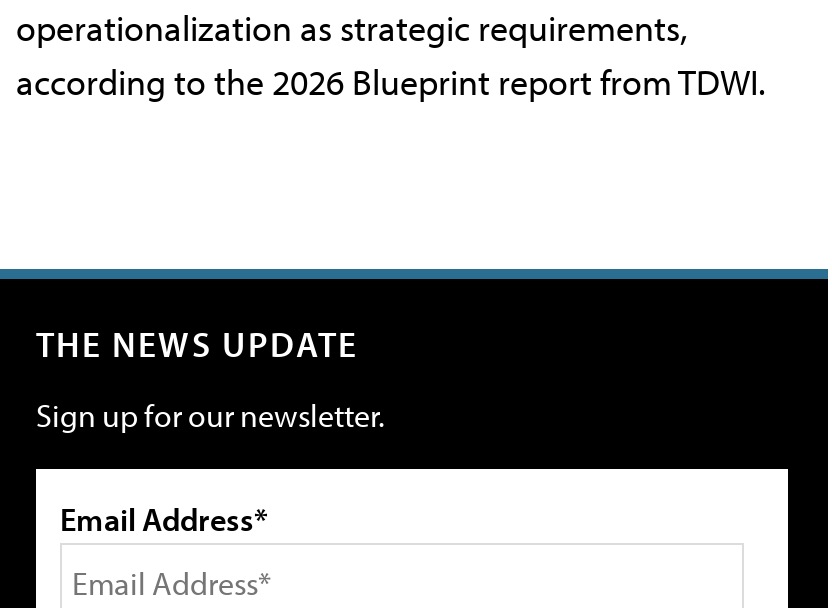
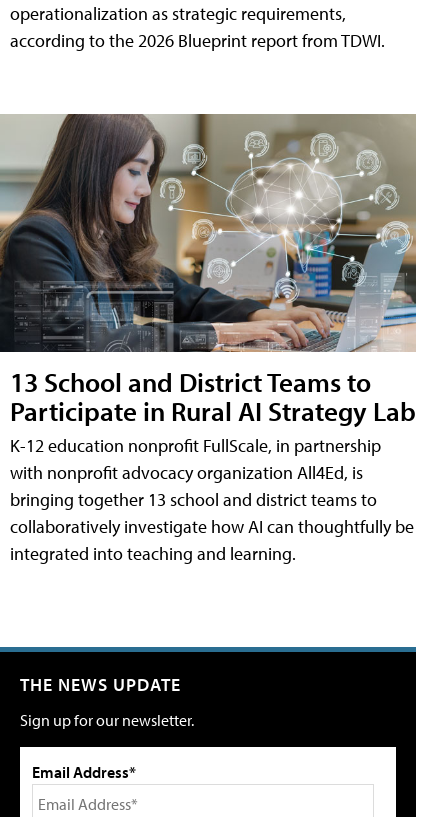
none -> [3,113,417,565] [image] | 13 School and District Teams to | Participate in Rural AI Strategy Lab | K-12 education nonprofit FullScale, in partnership | with nonprofit advocacy organization All4Ed, is | bringing together 13 school and district teams to | collaboratively investigate how AI can thoughtfully be | integrated into teaching and learning.

